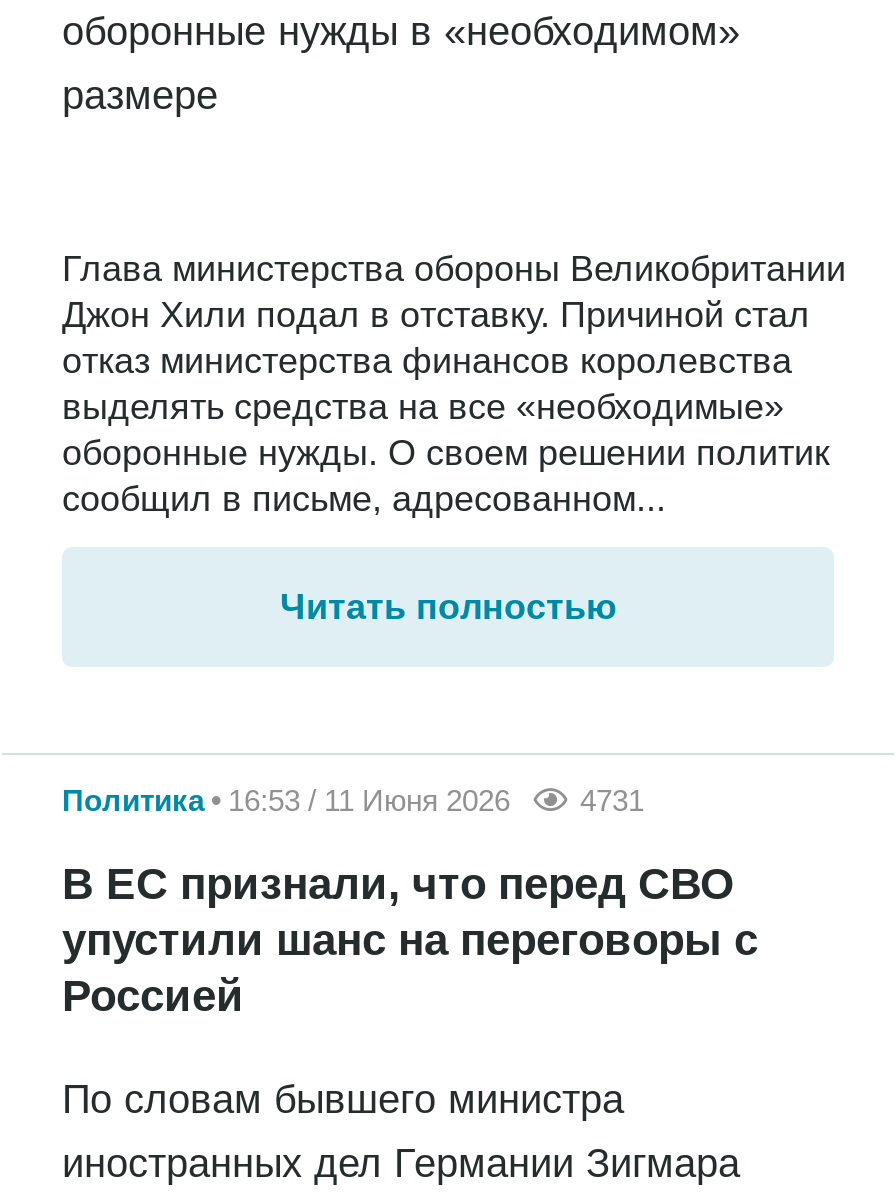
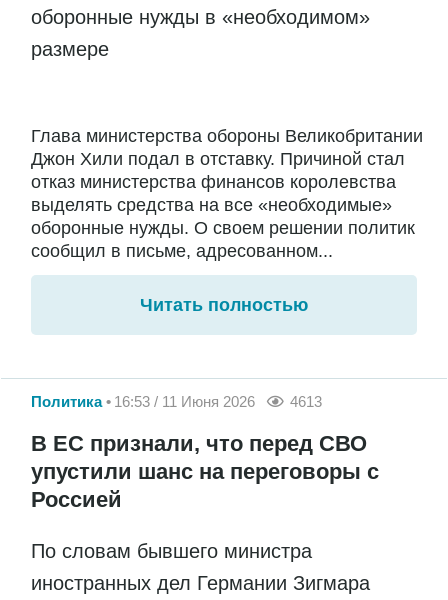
[580,782,644,816] 4731 -> [290,393,322,410] 4613

